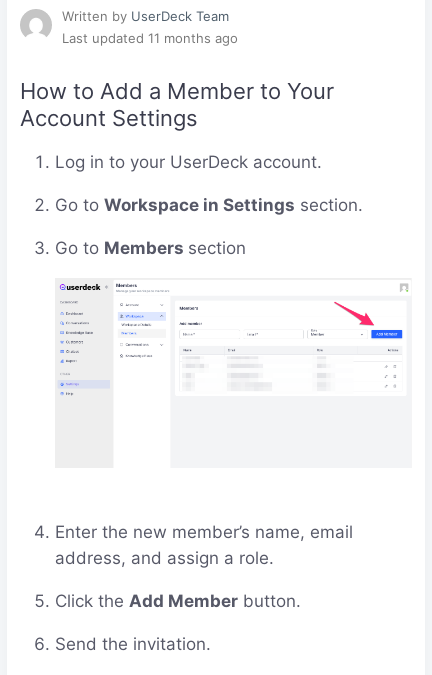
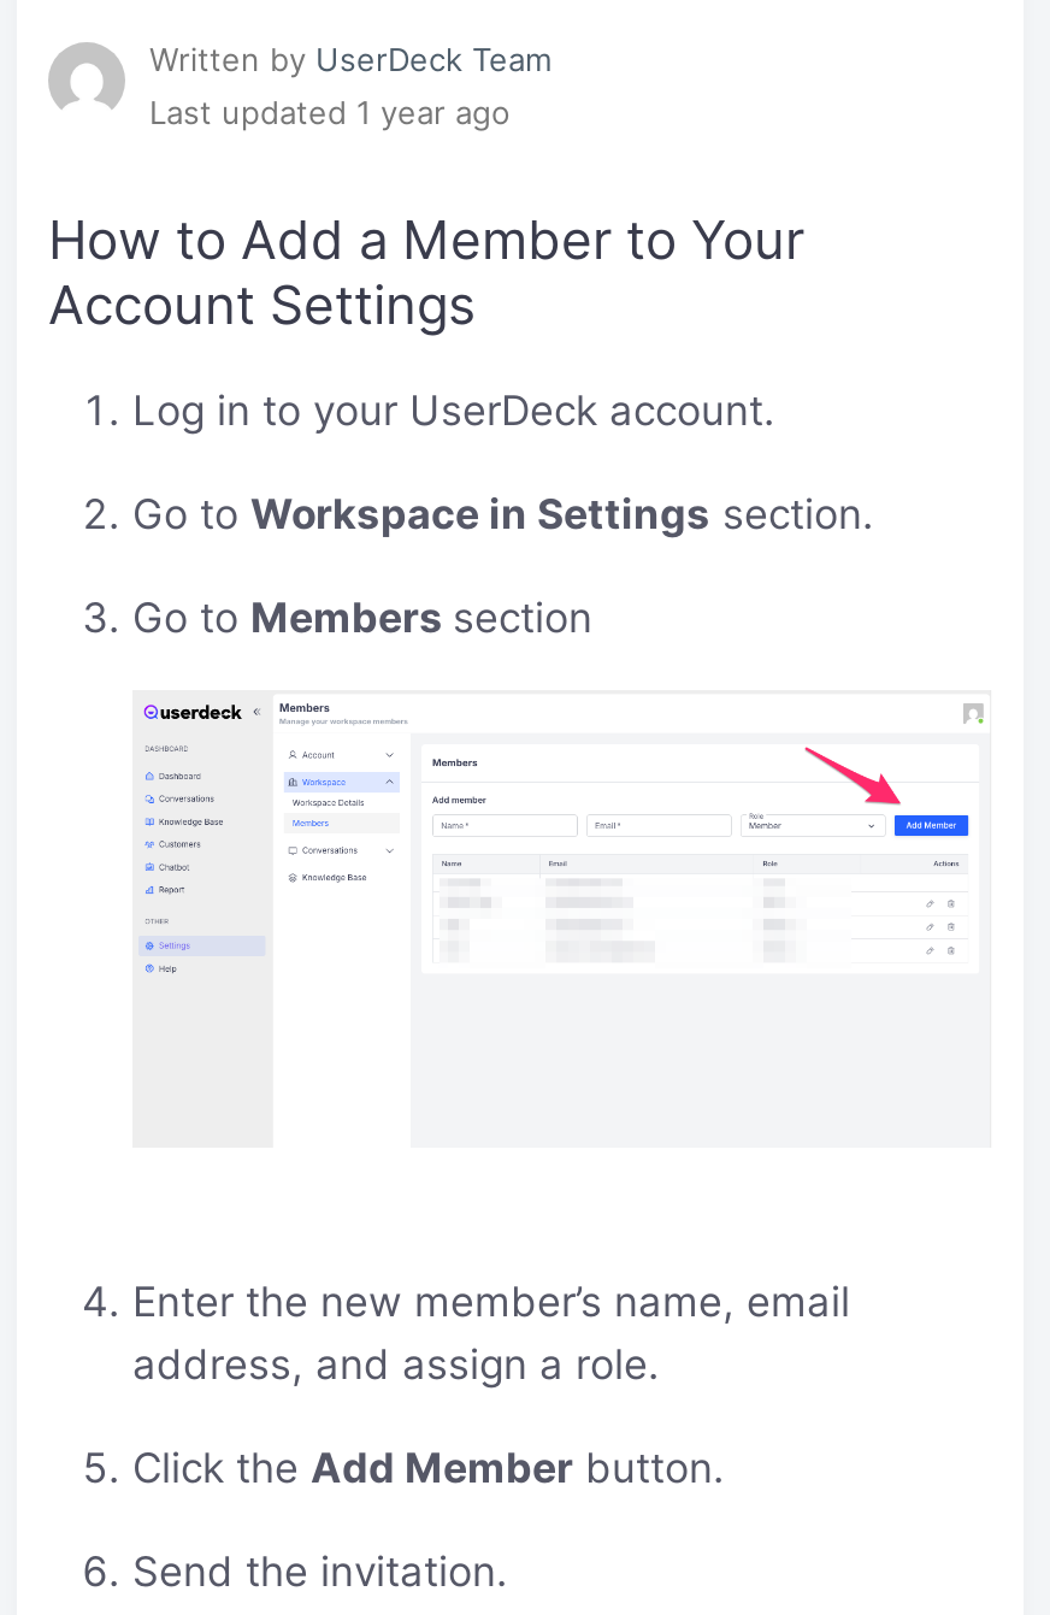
[62,30,238,46] Last updated 11 months ago -> [149,93,511,131] Last updated 1 year ago

